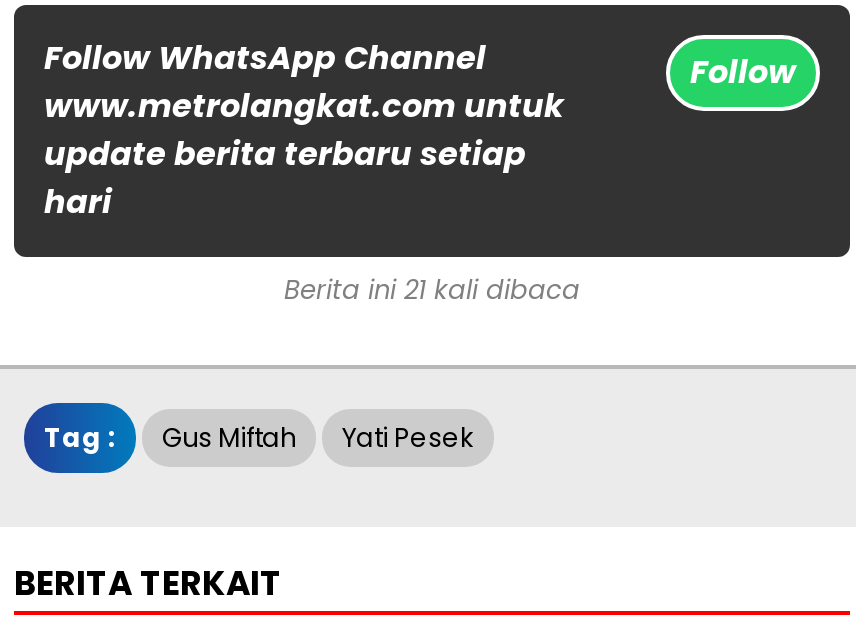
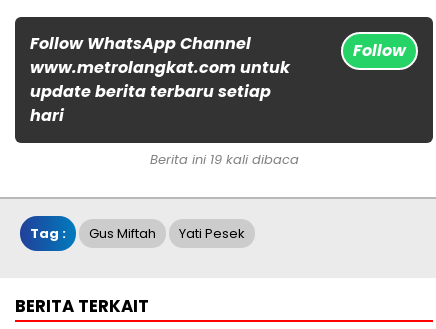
[284,271,580,309] Berita ini 21 kali dibaca -> [149,150,298,169] Berita ini 19 kali dibaca

